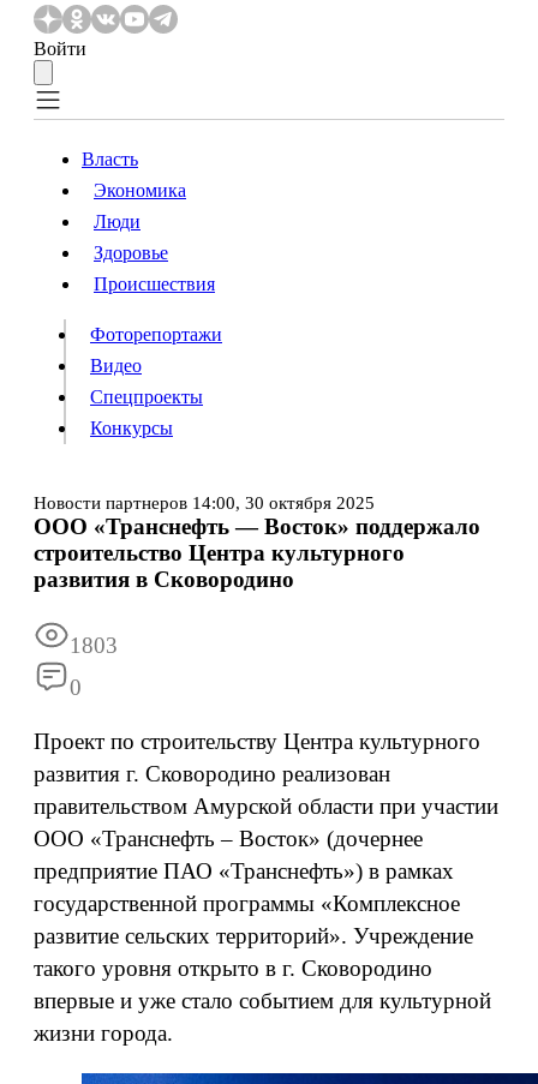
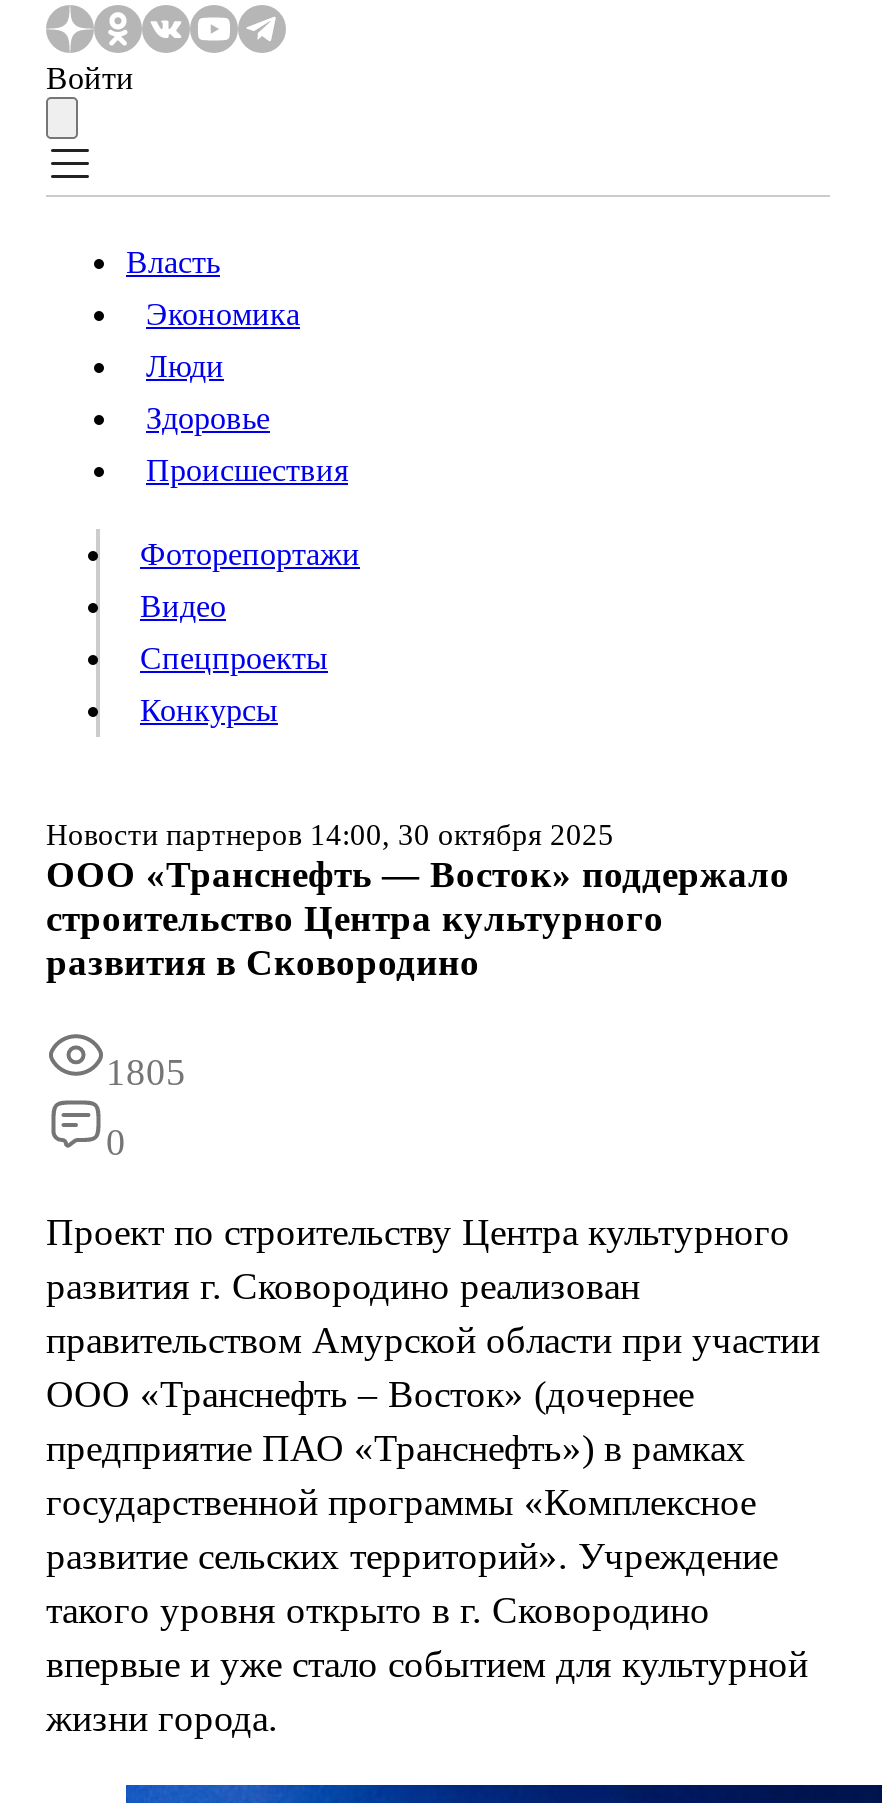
[70,633,118,658] 1803 -> [106,1052,186,1094] 1805

